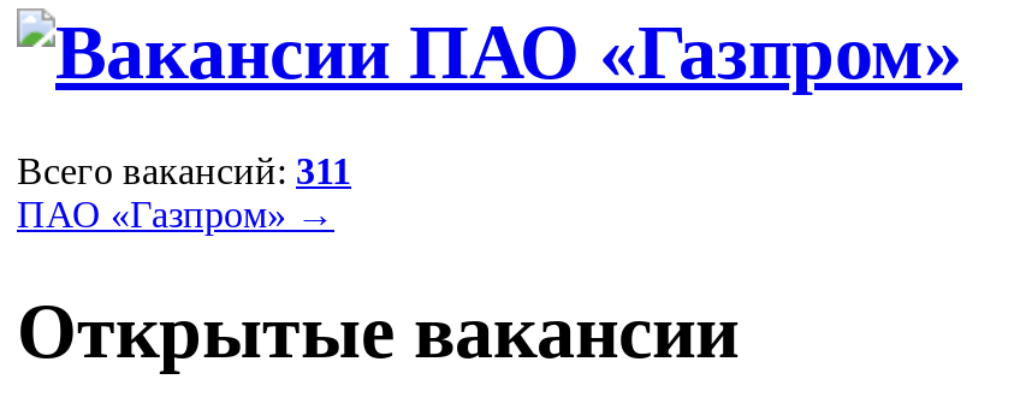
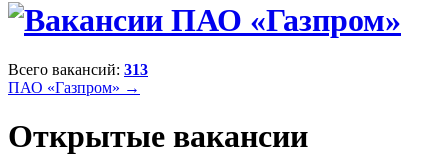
[17,150,351,191] Всего вакансий: 311 -> [8,61,148,78] Всего вакансий: 313

